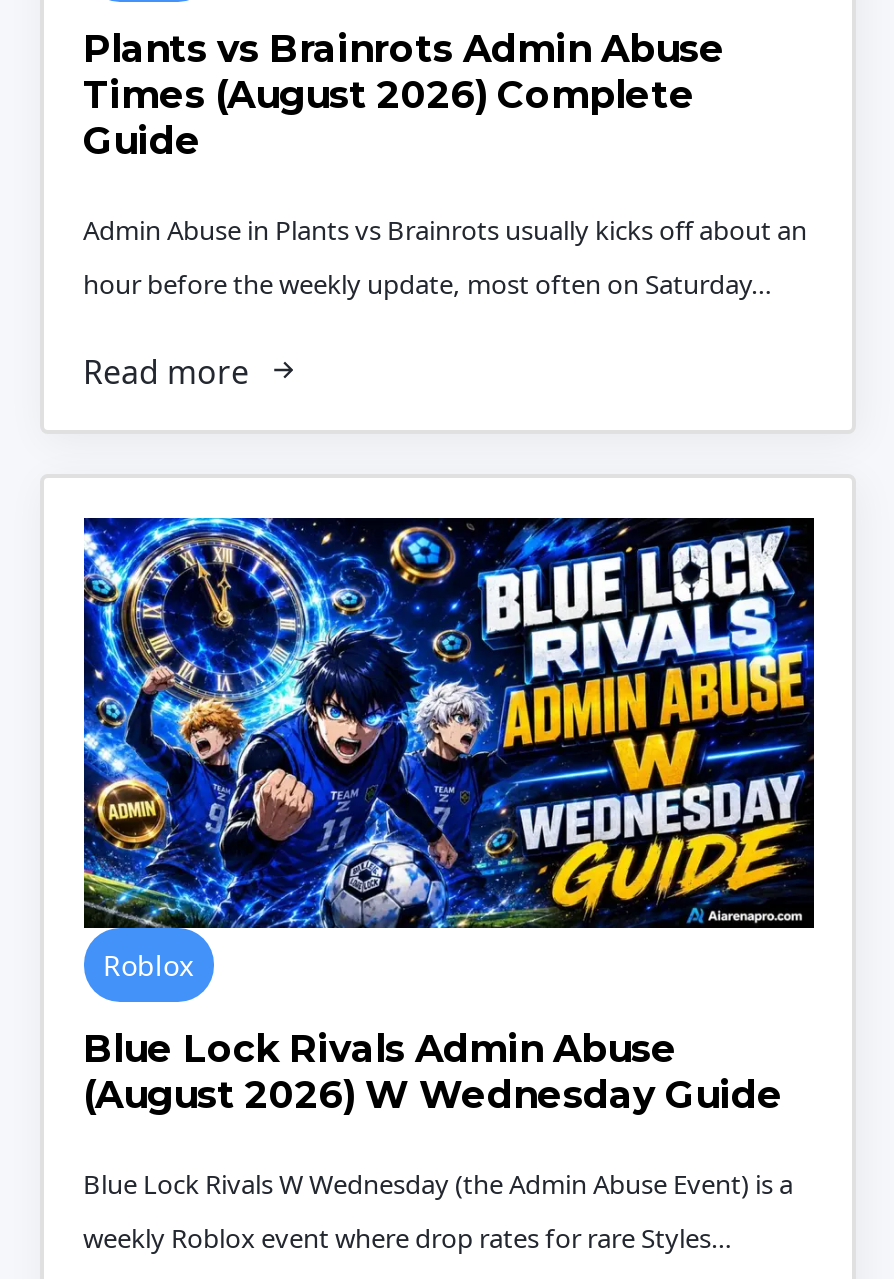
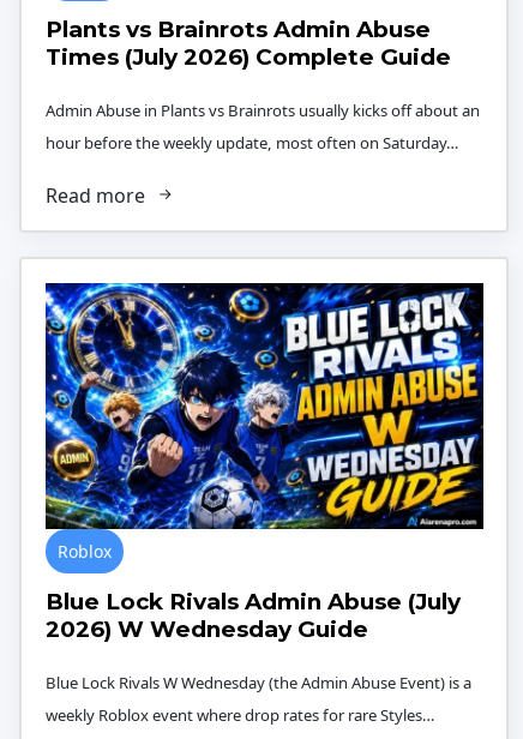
[83,71,695,163] Times (August 2026) Complete | Guide -> [45,43,450,70] Times (July 2026) Complete Guide
[83,1026,783,1118] Blue Lock Rivals Admin Abuse | (August 2026) W Wednesday Guide -> [45,588,460,643] Blue Lock Rivals Admin Abuse (July | 2026) W Wednesday Guide

